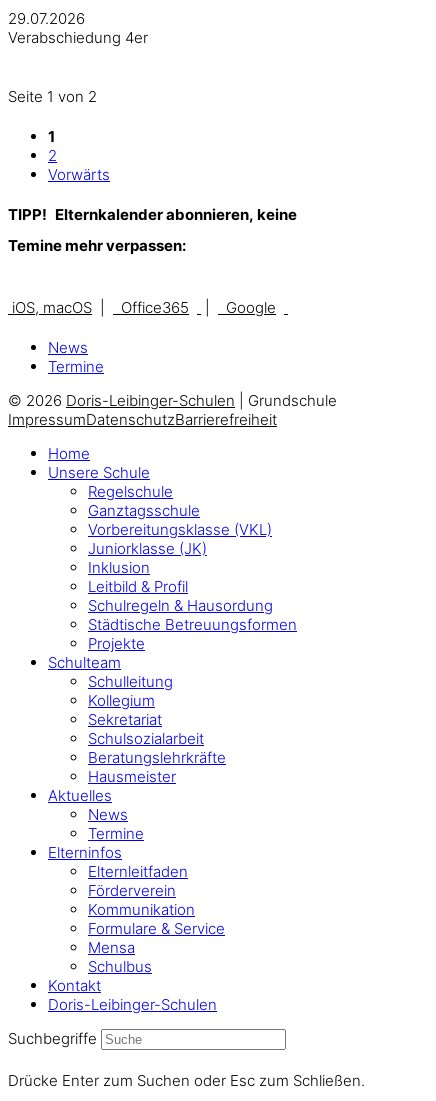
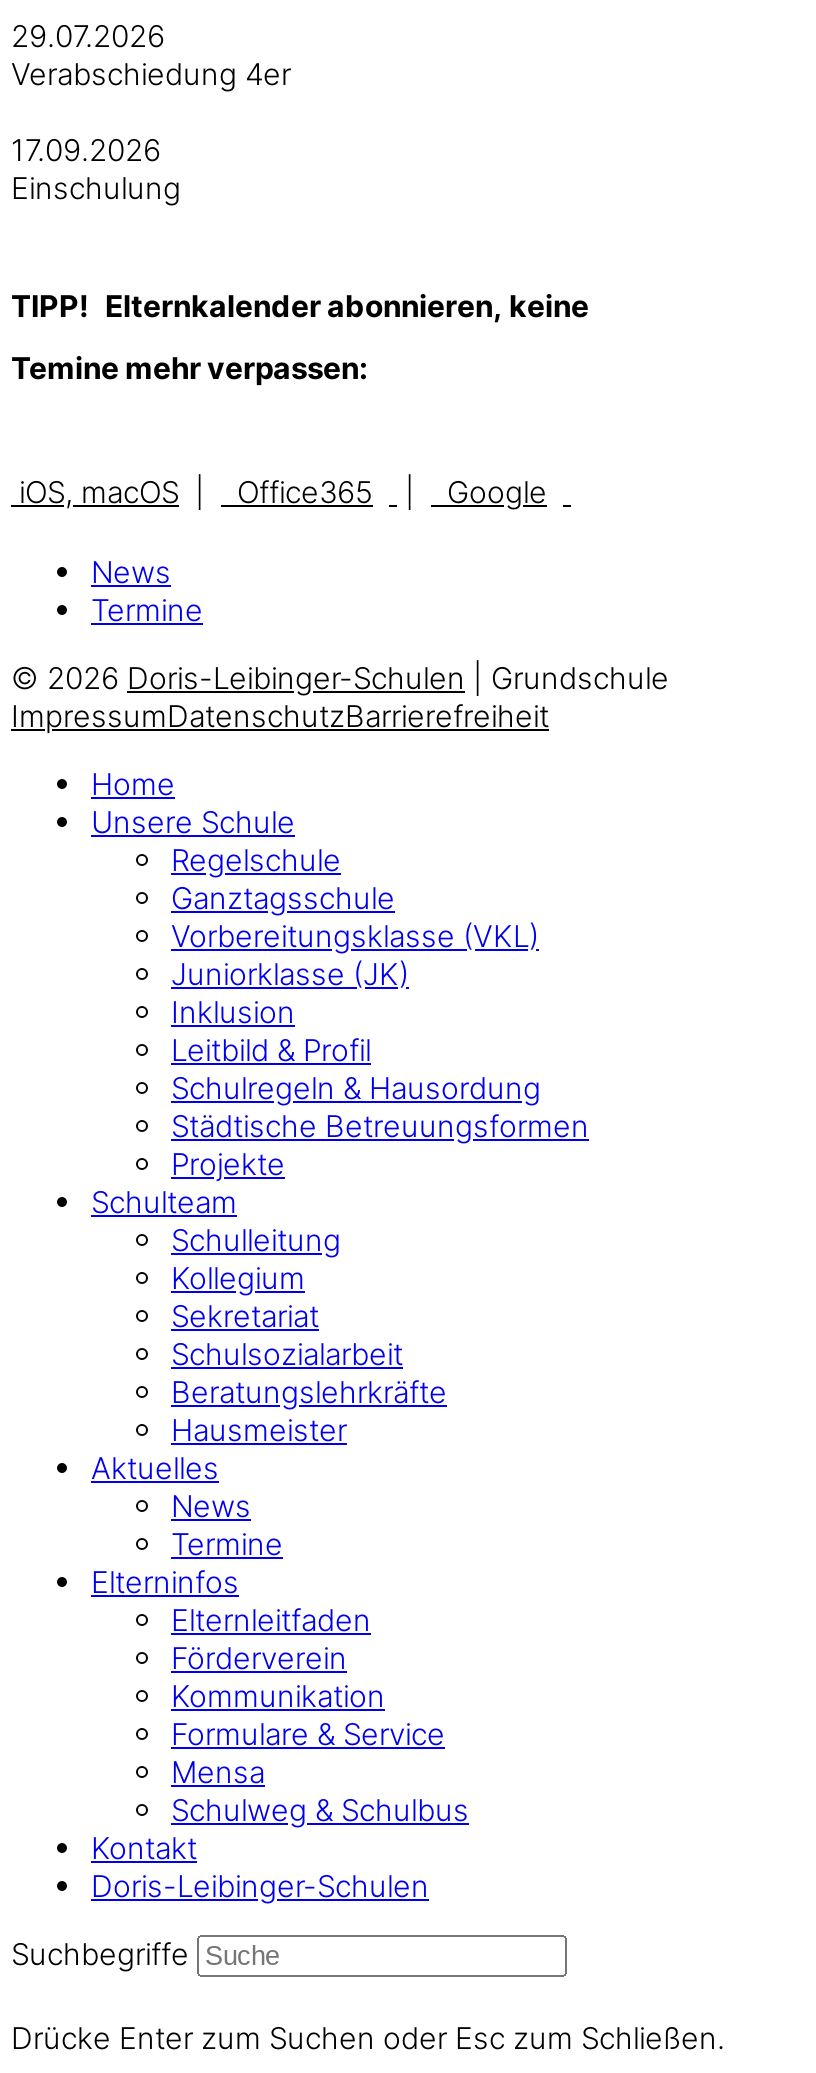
[8,87,110,184] Seite 1 von 2 | 1 | 2 | Vorwärts -> [11,131,181,207] 17.09.2026 | Einschulung
[88,957,152,976] Schulbus -> [171,1791,469,1829] Schulweg & Schulbus

